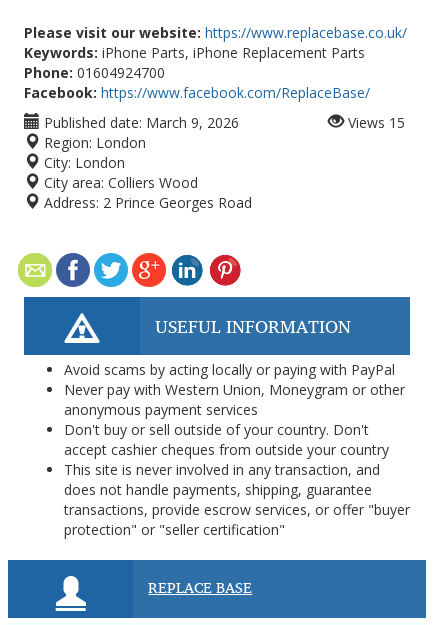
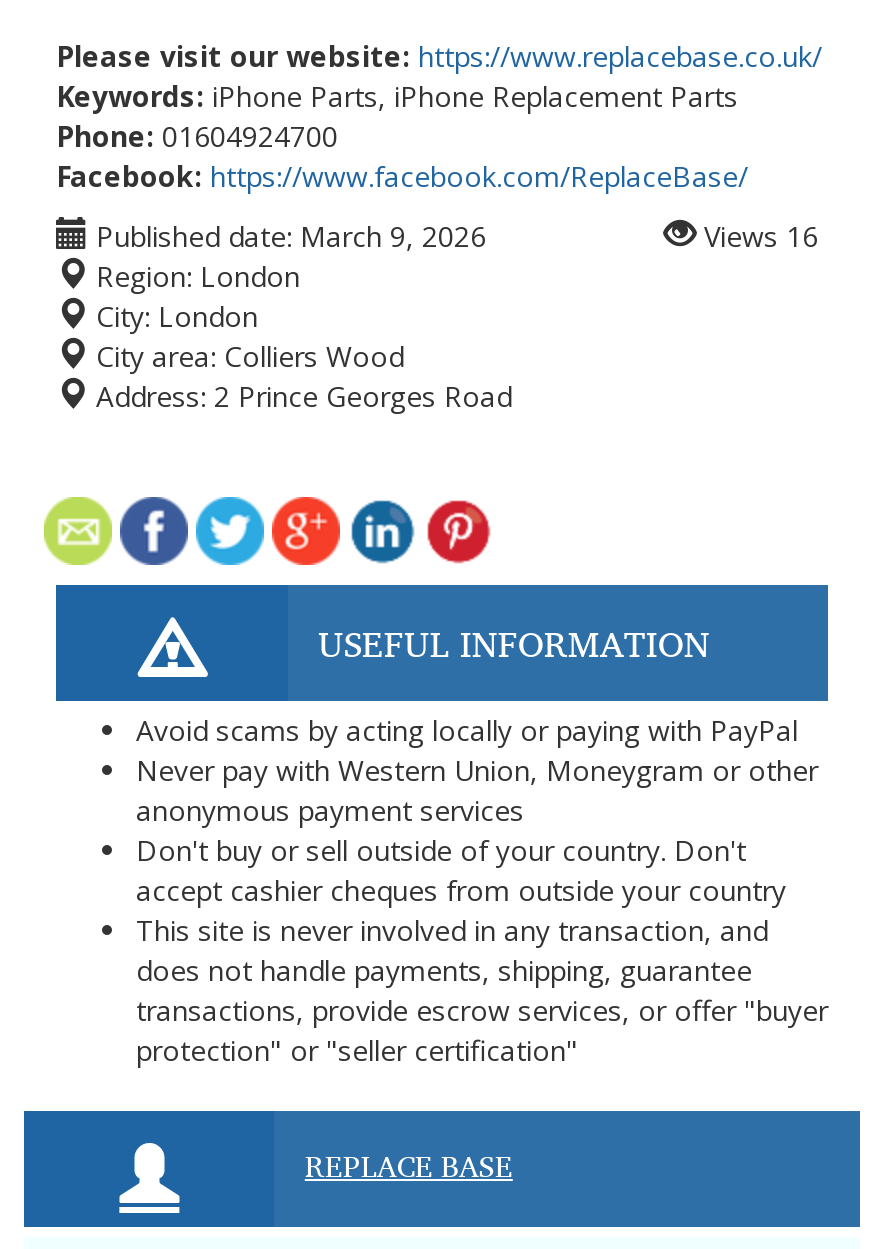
[344,113,405,132] Views 15 -> [696,217,818,255] Views 16

